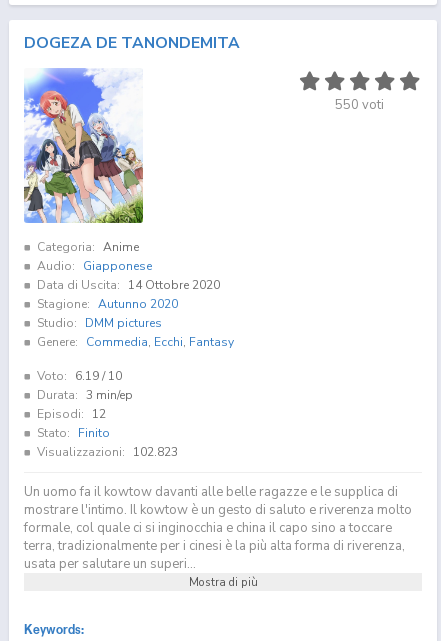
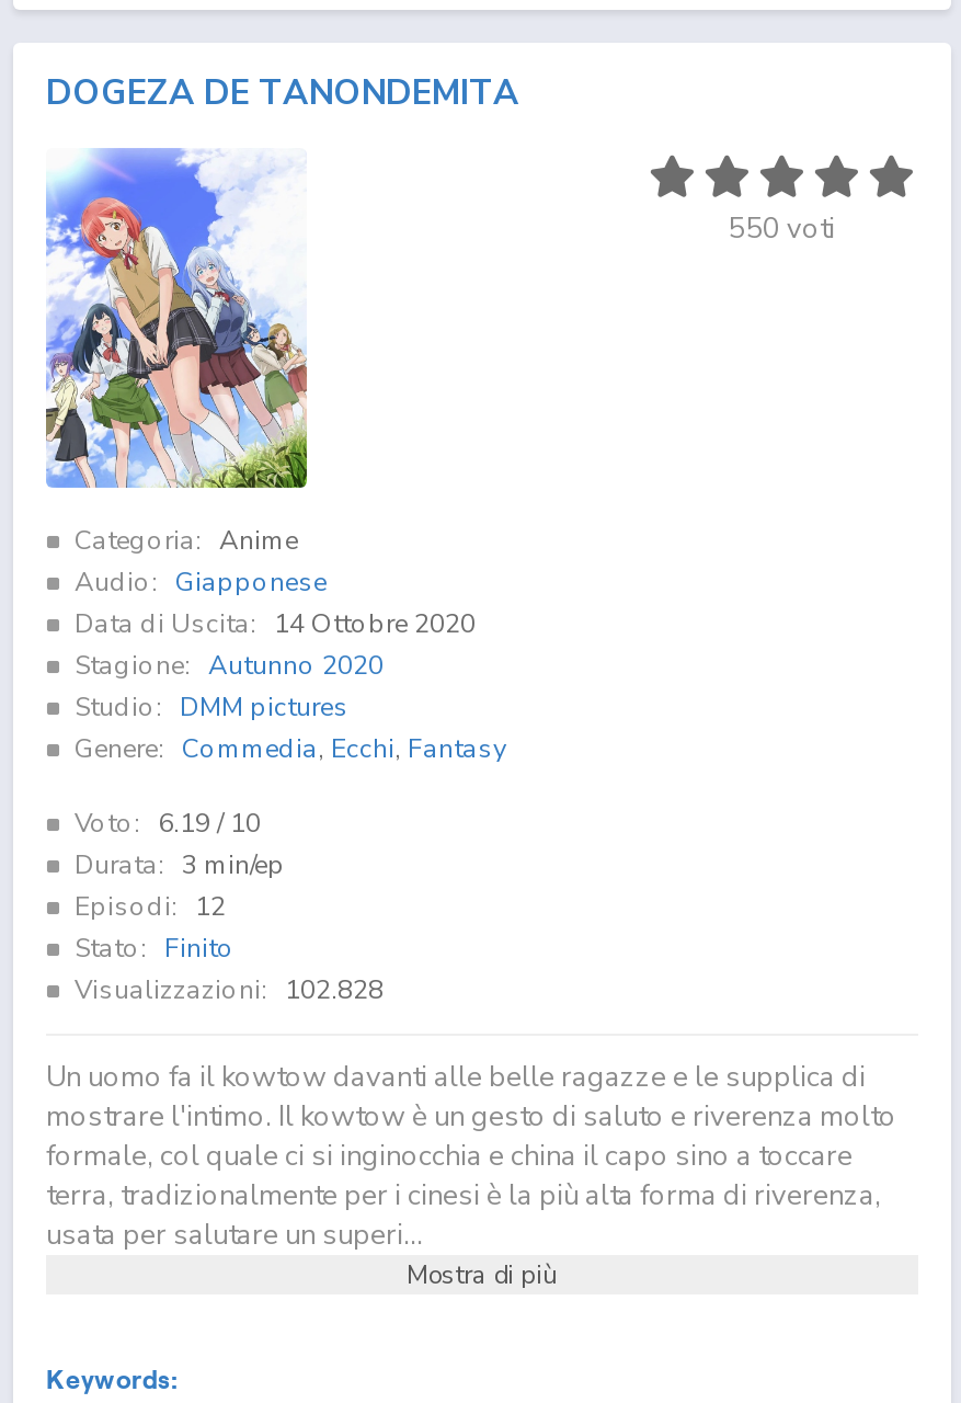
[37,444,178,460] Visualizzazioni: 102.823 -> [75,972,384,1007] Visualizzazioni: 102.828

